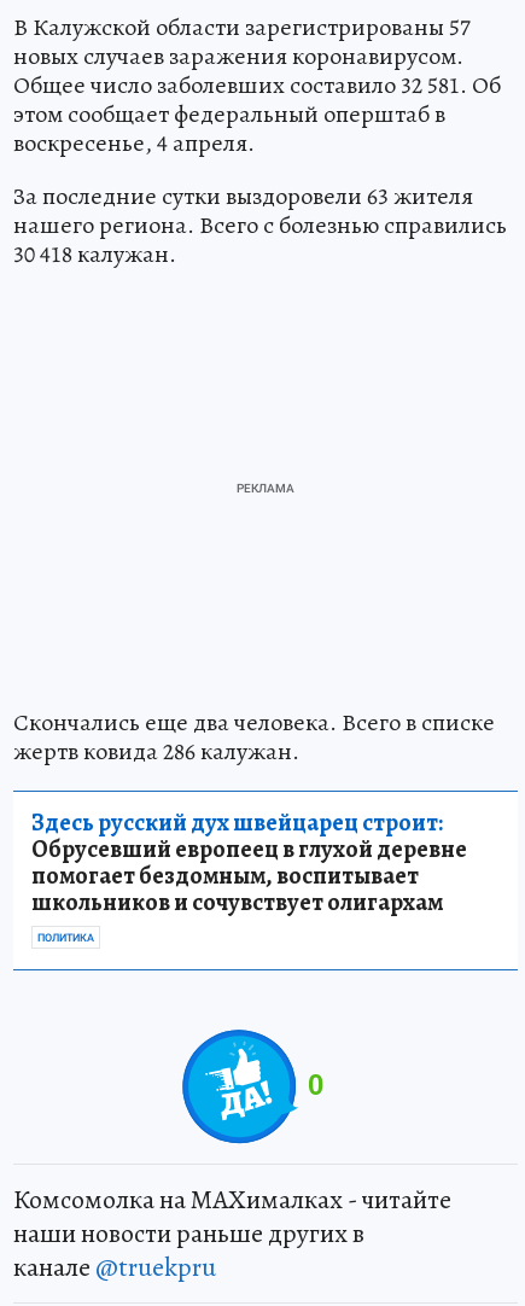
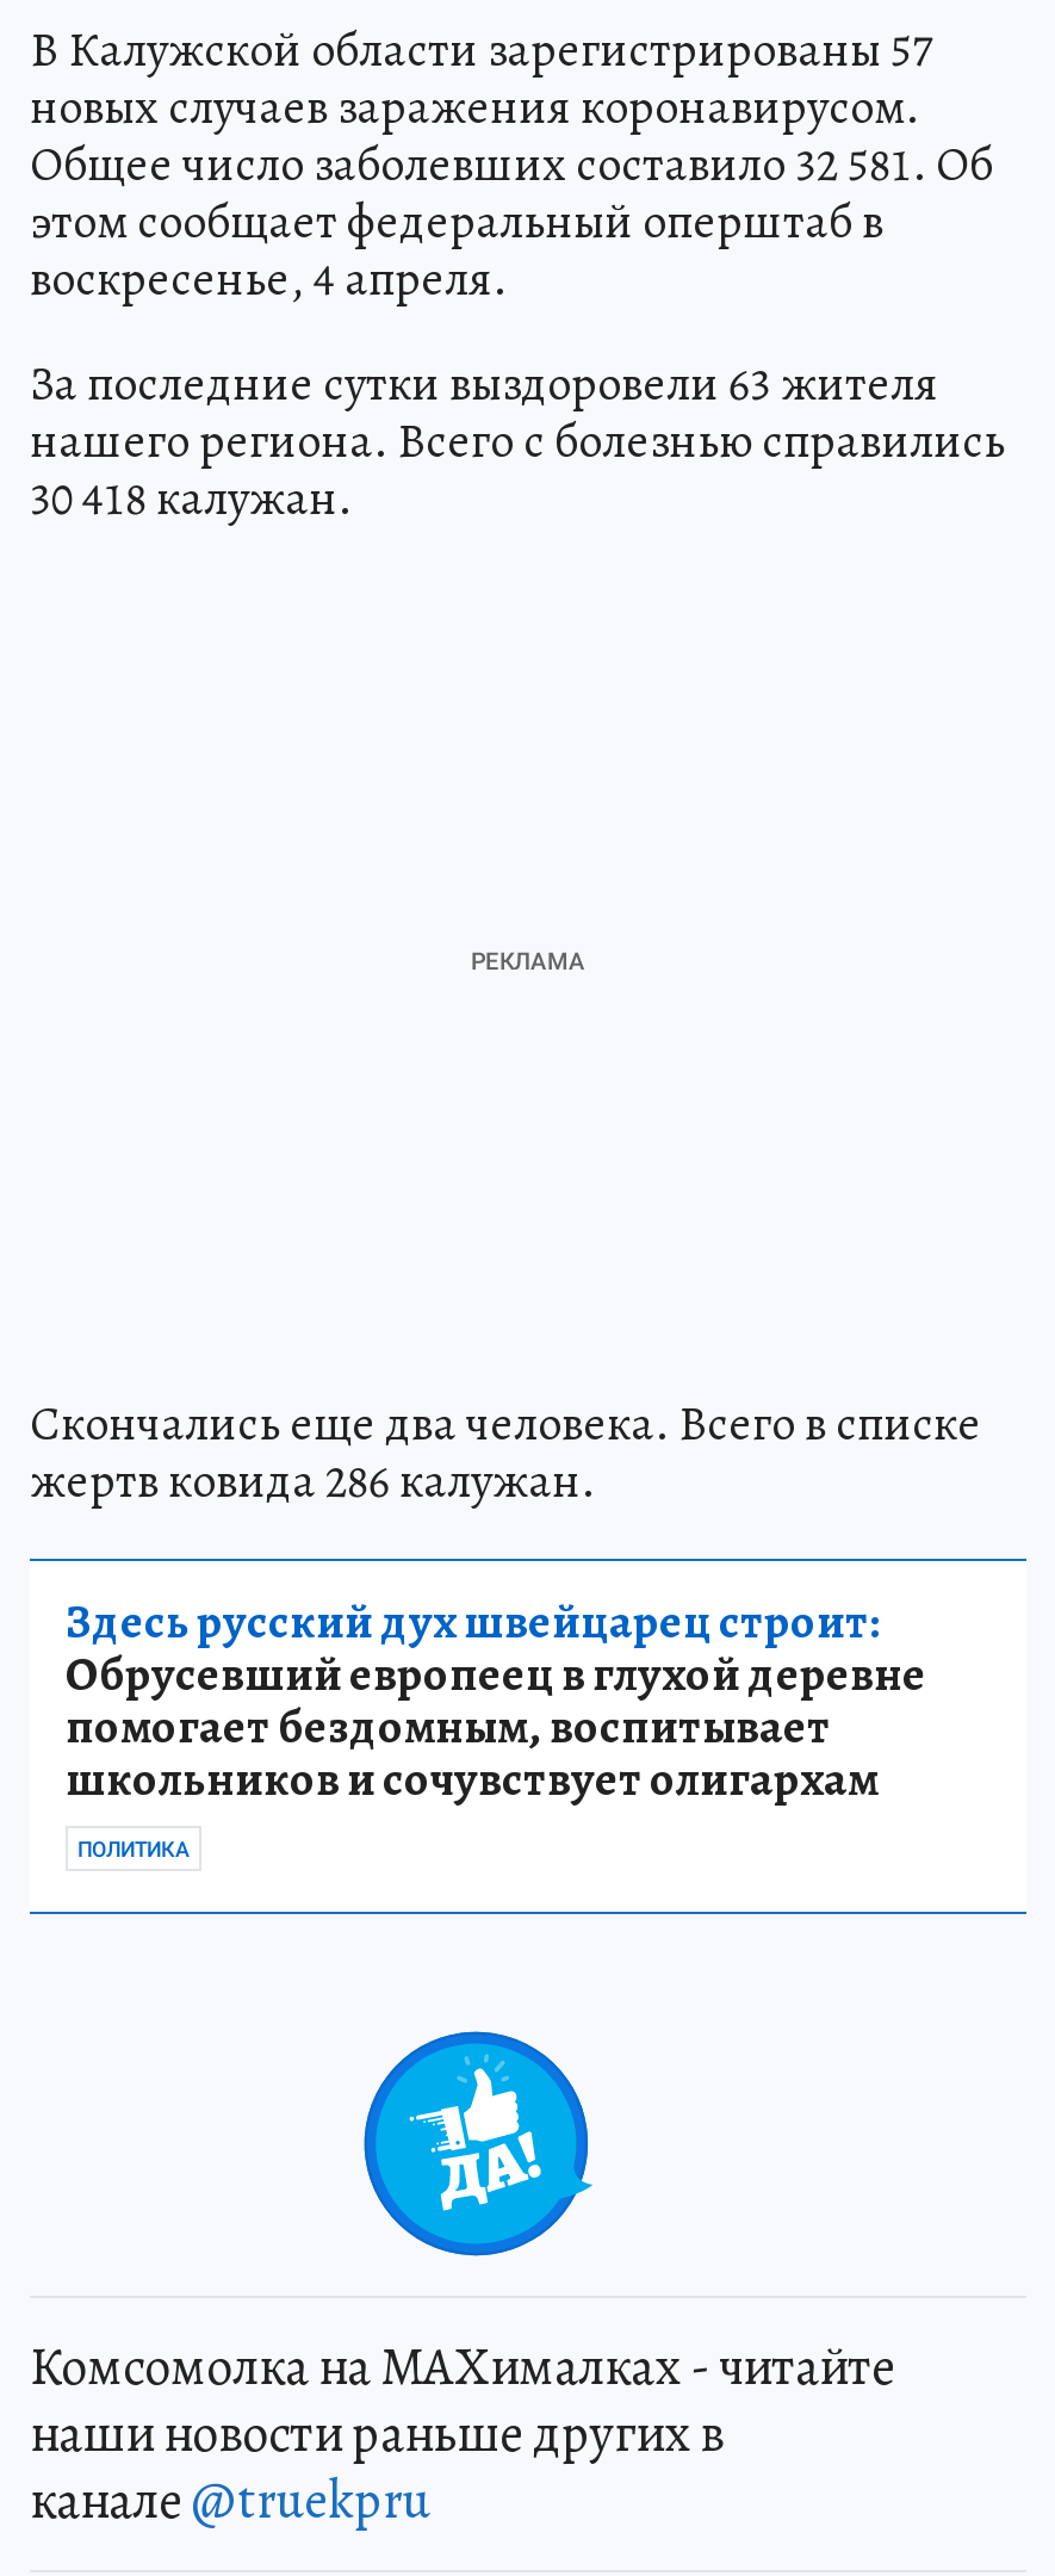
[307,1068,323,1102] 0 -> none

